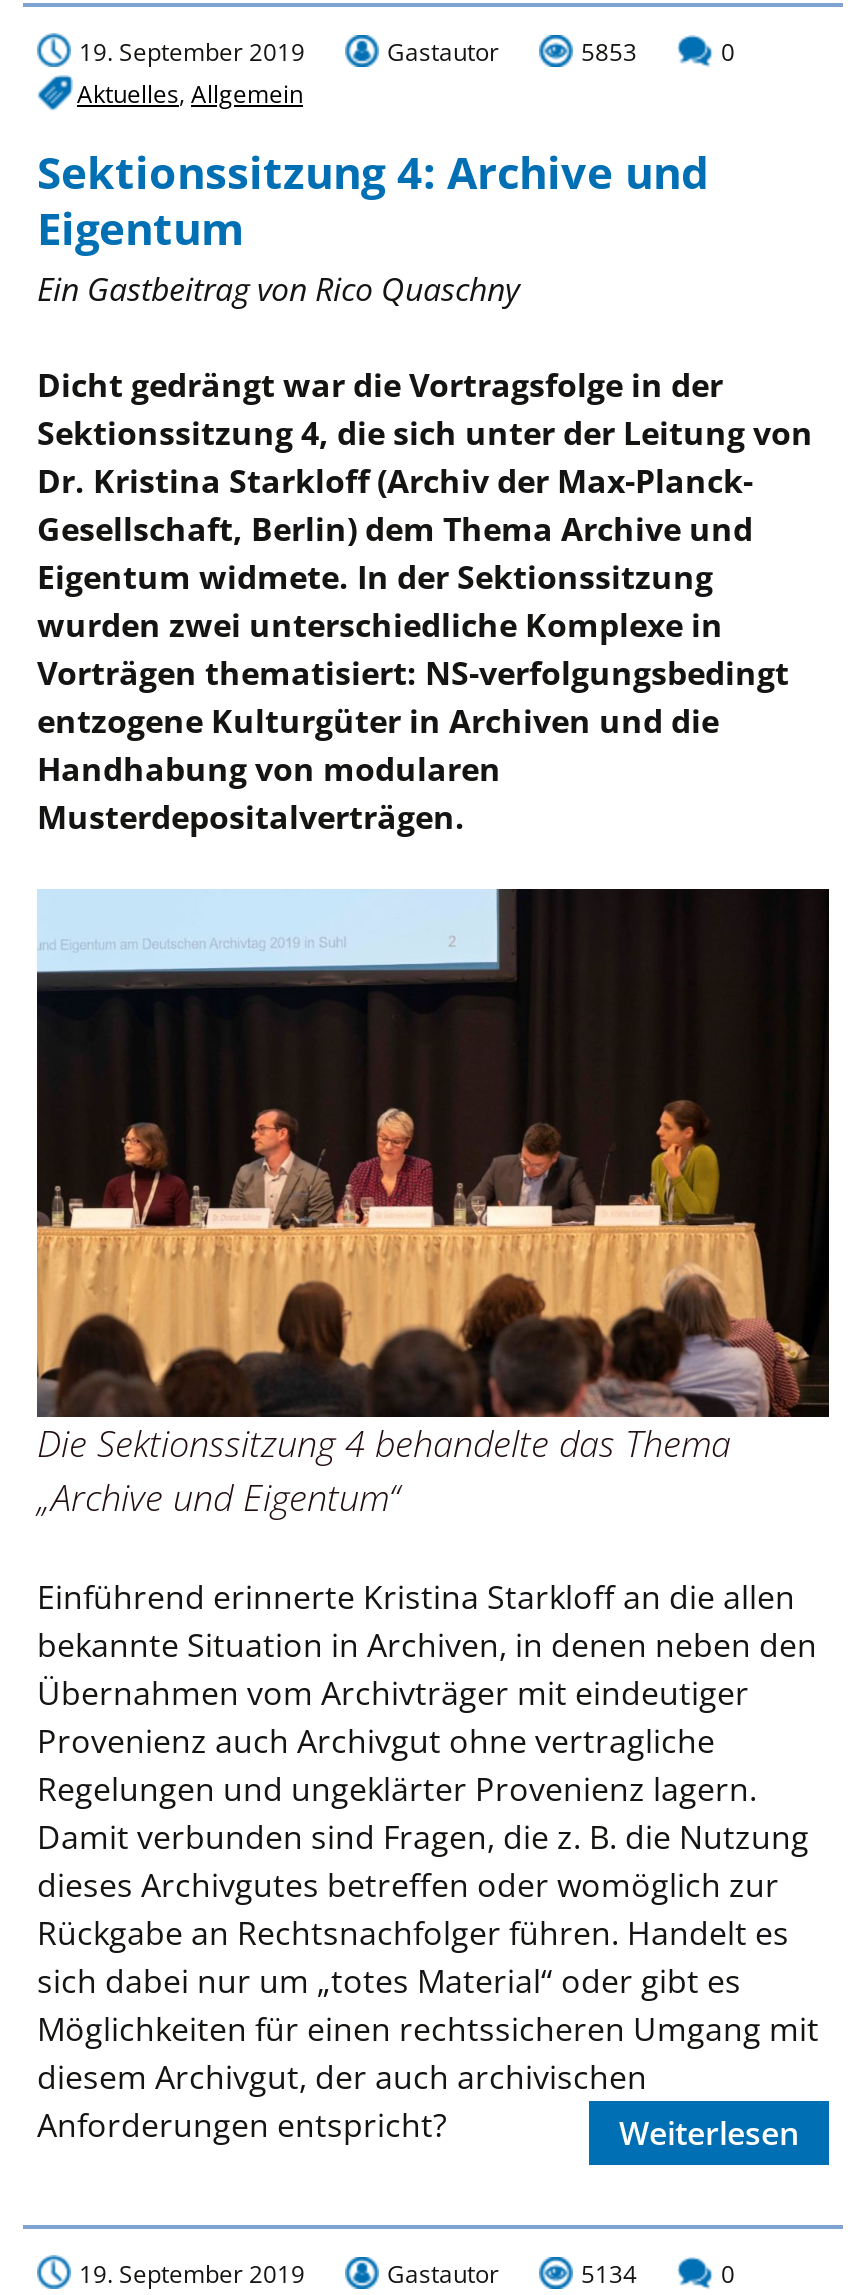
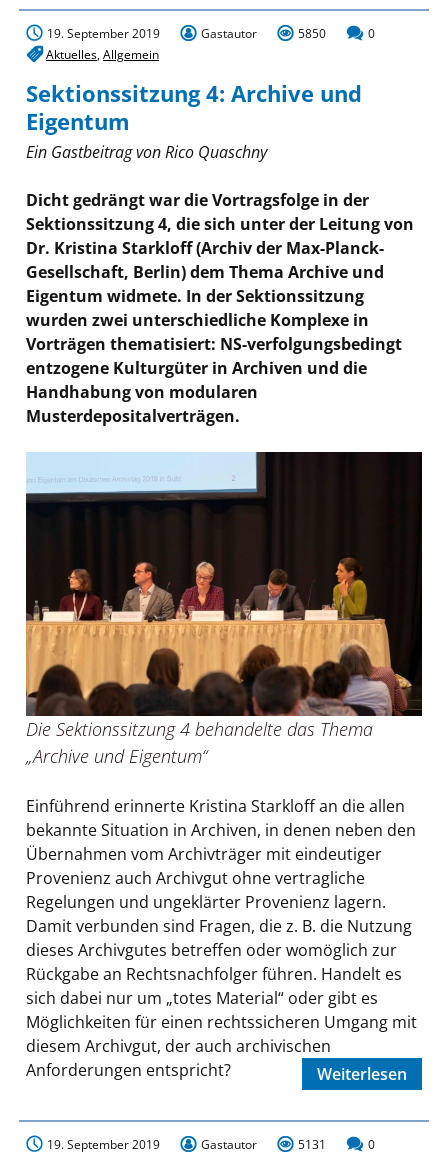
[581,34,637,68] 5853 -> [298,25,326,42] 5850
[581,2256,637,2290] 5134 -> [298,1136,326,1153] 5131

